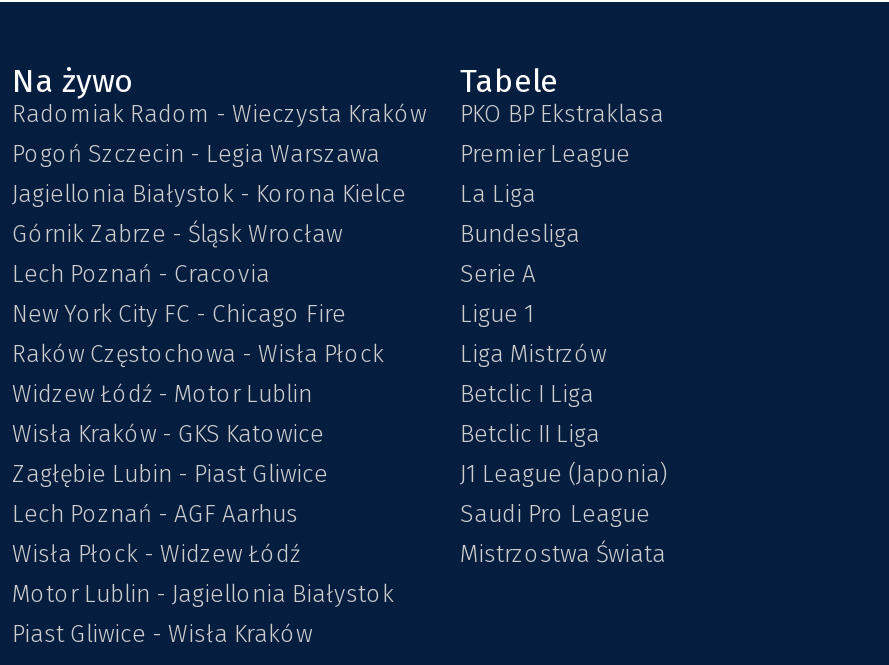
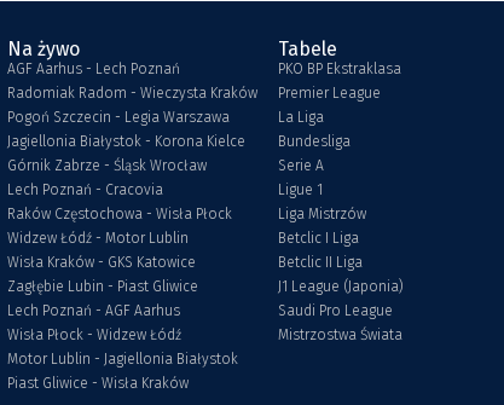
moved [12,100,426,288] -> [7,85,257,198]: Radomiak Radom - Wieczysta Kraków | Pogoń Szczecin - Legia Warszawa | Jagiellonia Białystok - Korona Kielce | Górnik Zabrze - Śląsk Wrocław | Lech Poznań - Cracovia
none -> [7,60,180,77] AGF Aarhus - Lech Poznań
[12,300,346,328] New York City FC - Chicago Fire -> none

